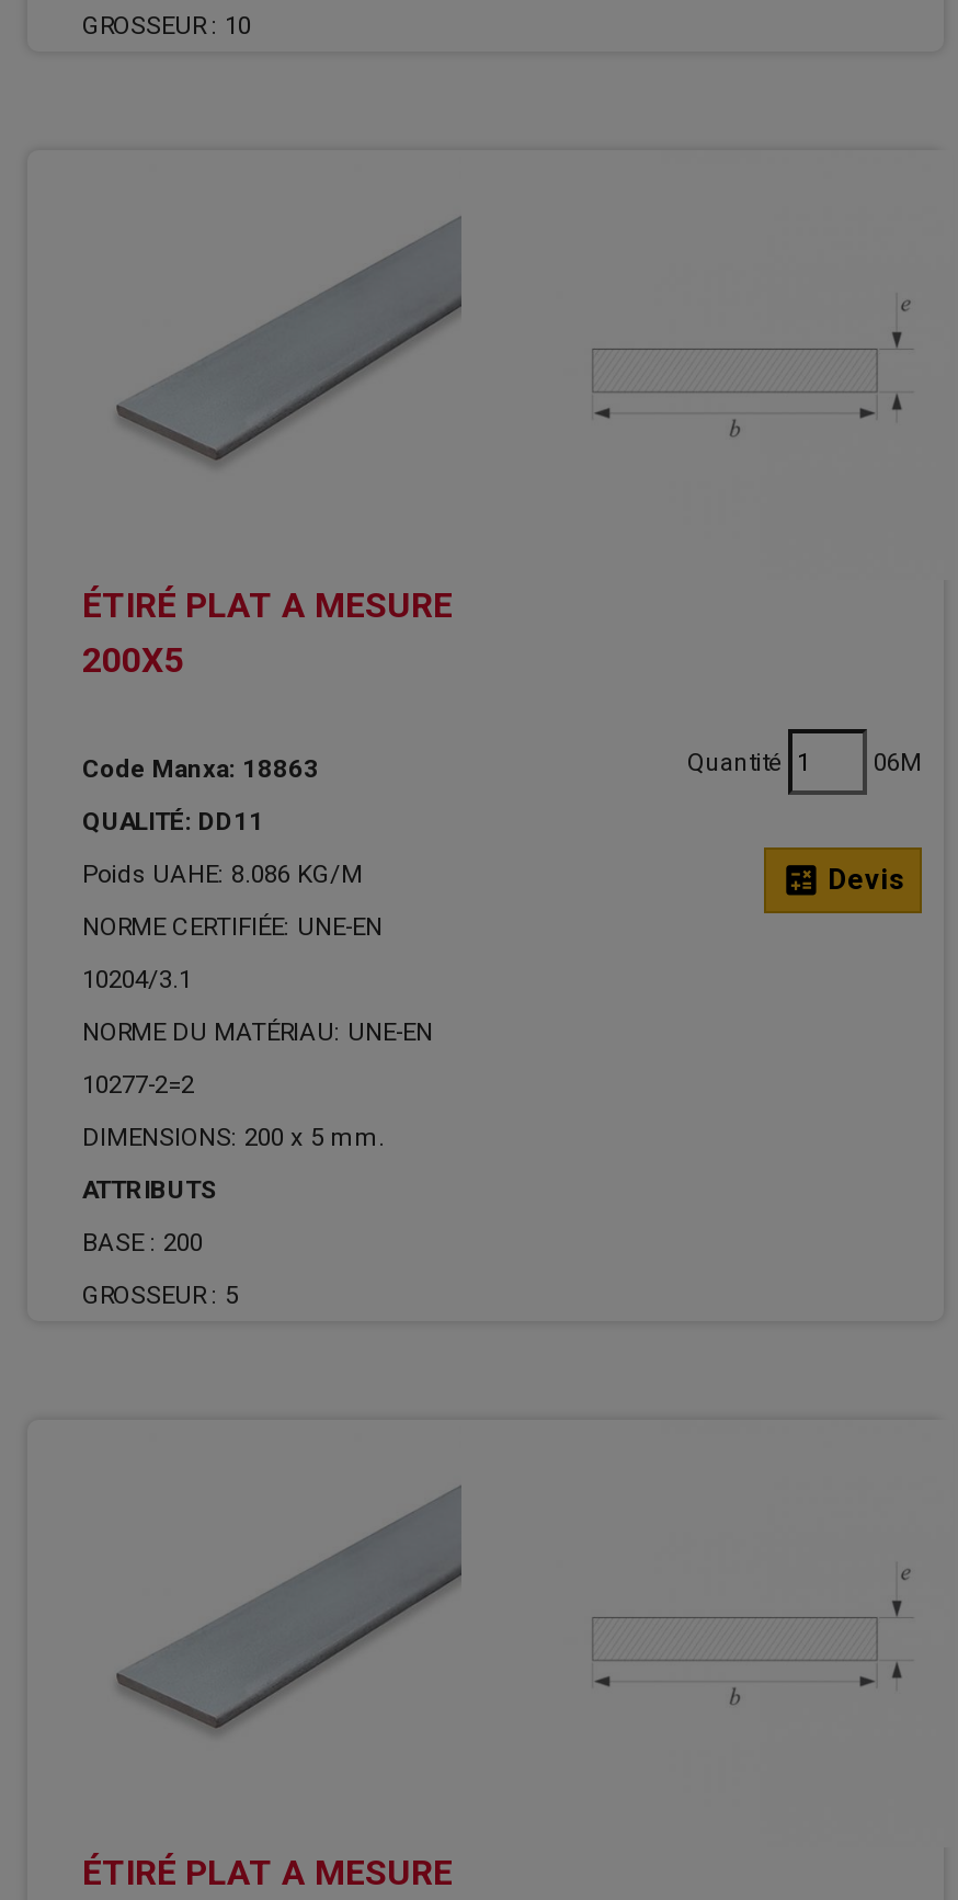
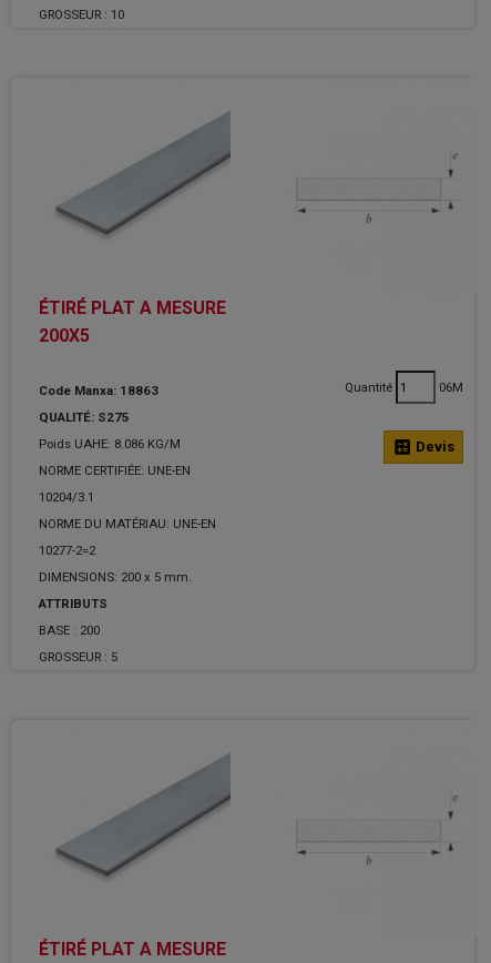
[82,805,264,836] QUALITÉ: DD11 -> [39,409,130,424] QUALITÉ: S275

